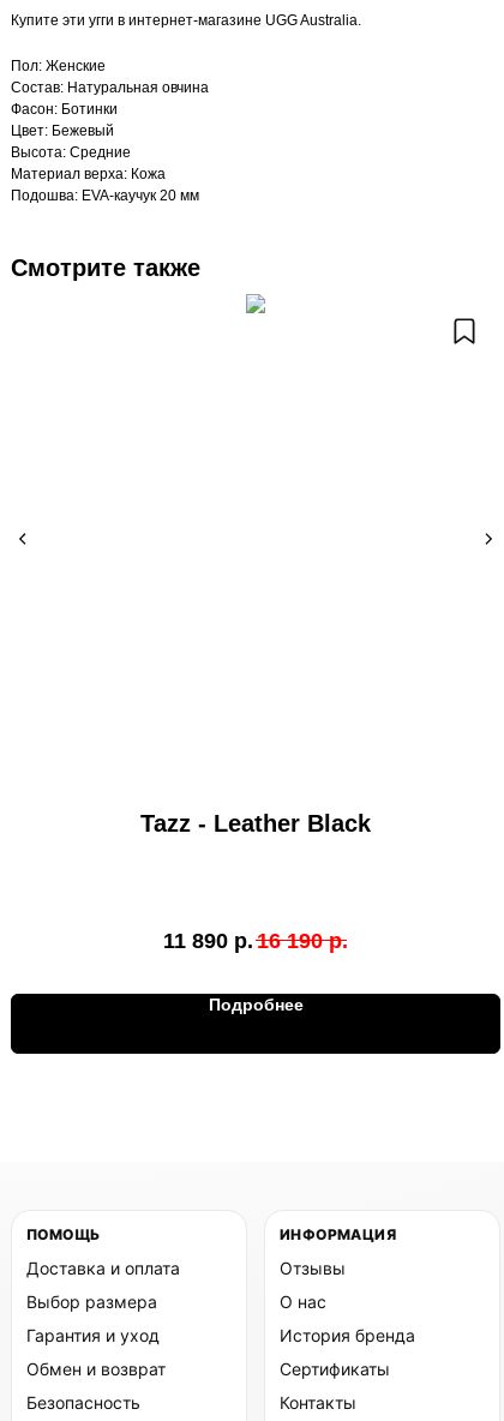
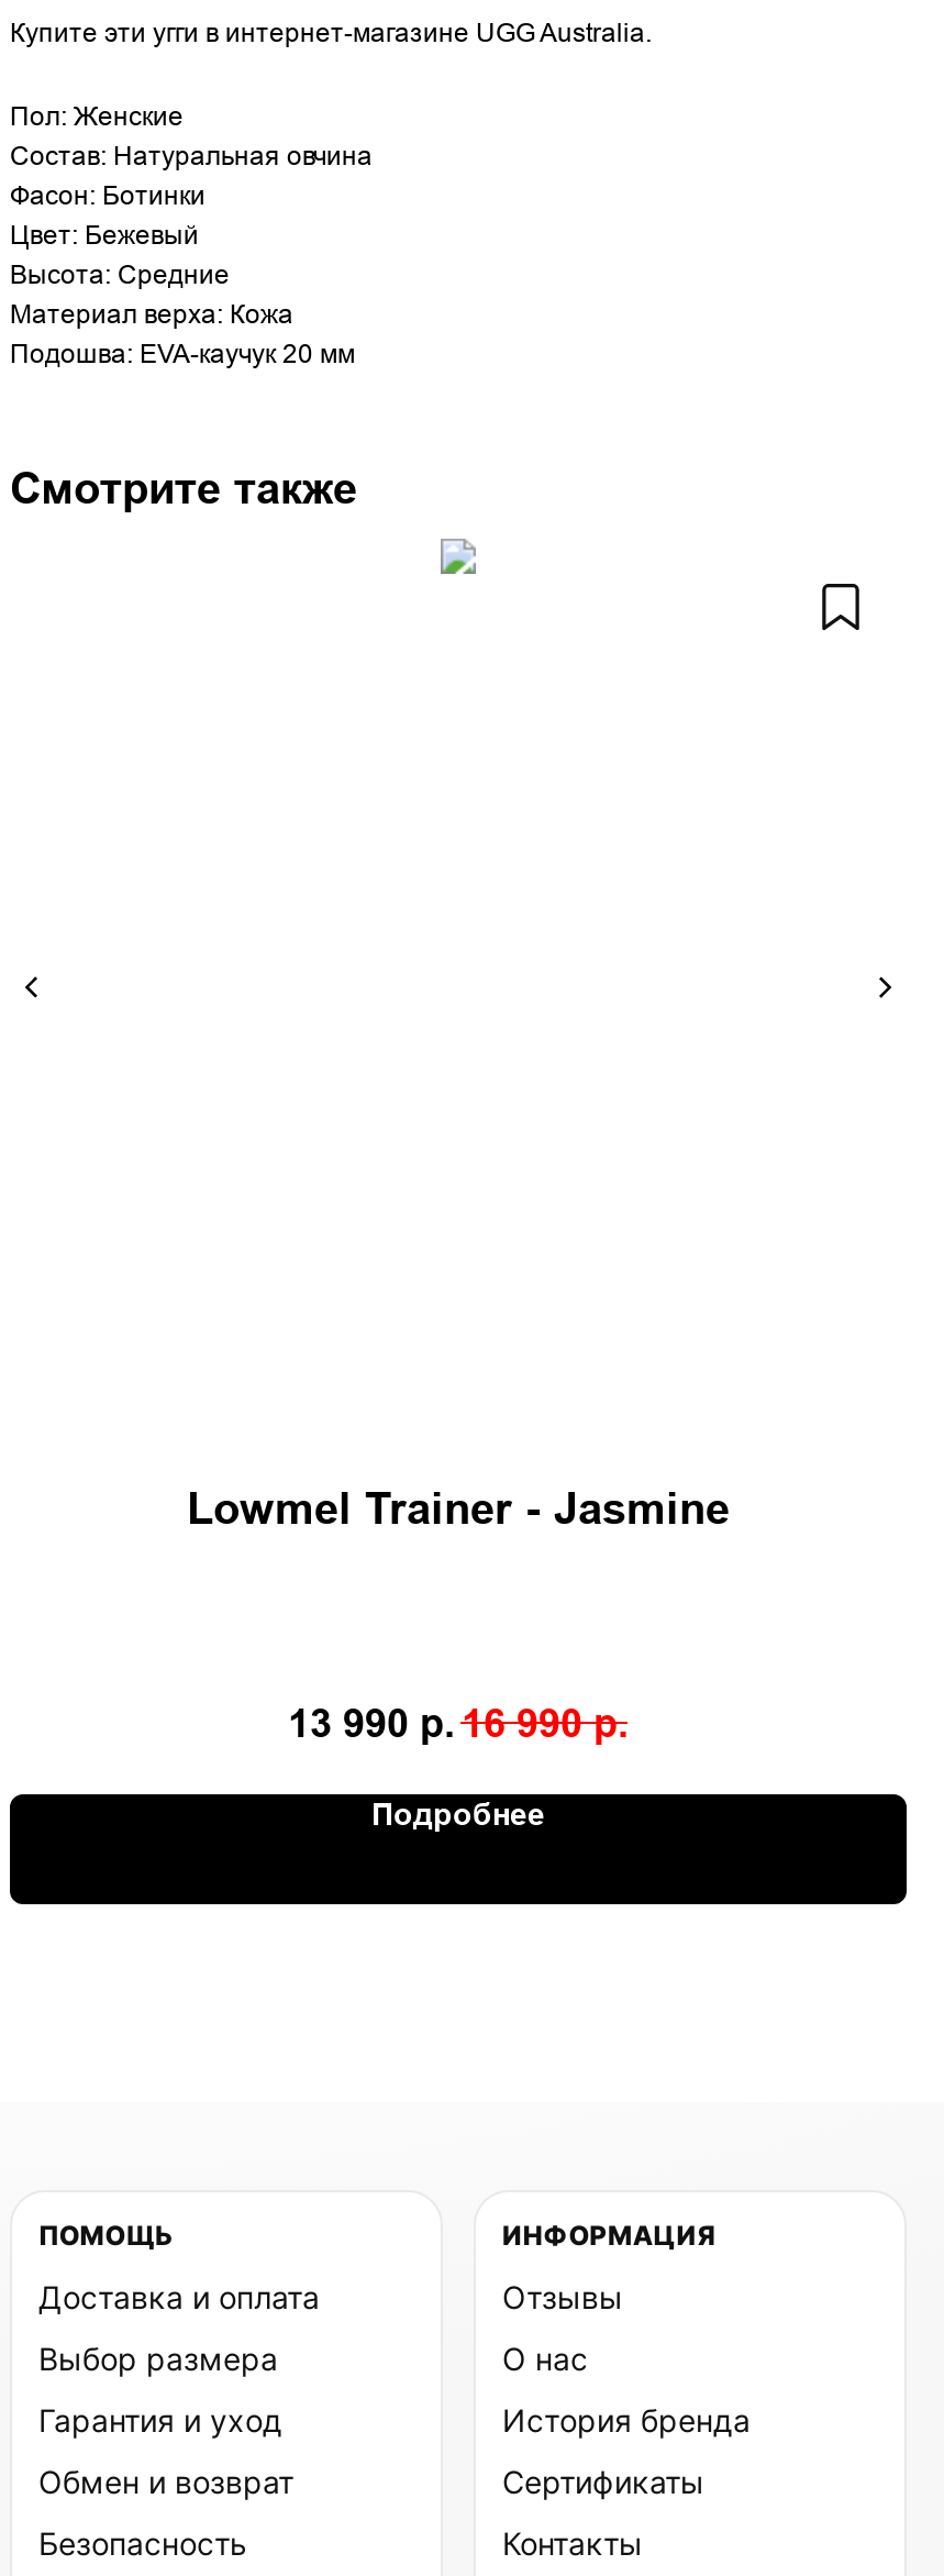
[140,810,371,837] Tazz - Leather Black -> [187,1483,730,1535] Lowmel Trainer - Jasmine
[163,928,348,952] 11 890 р. 16 190 р. -> [288,1699,629,1745] 13 990 р. 16 990 р.

